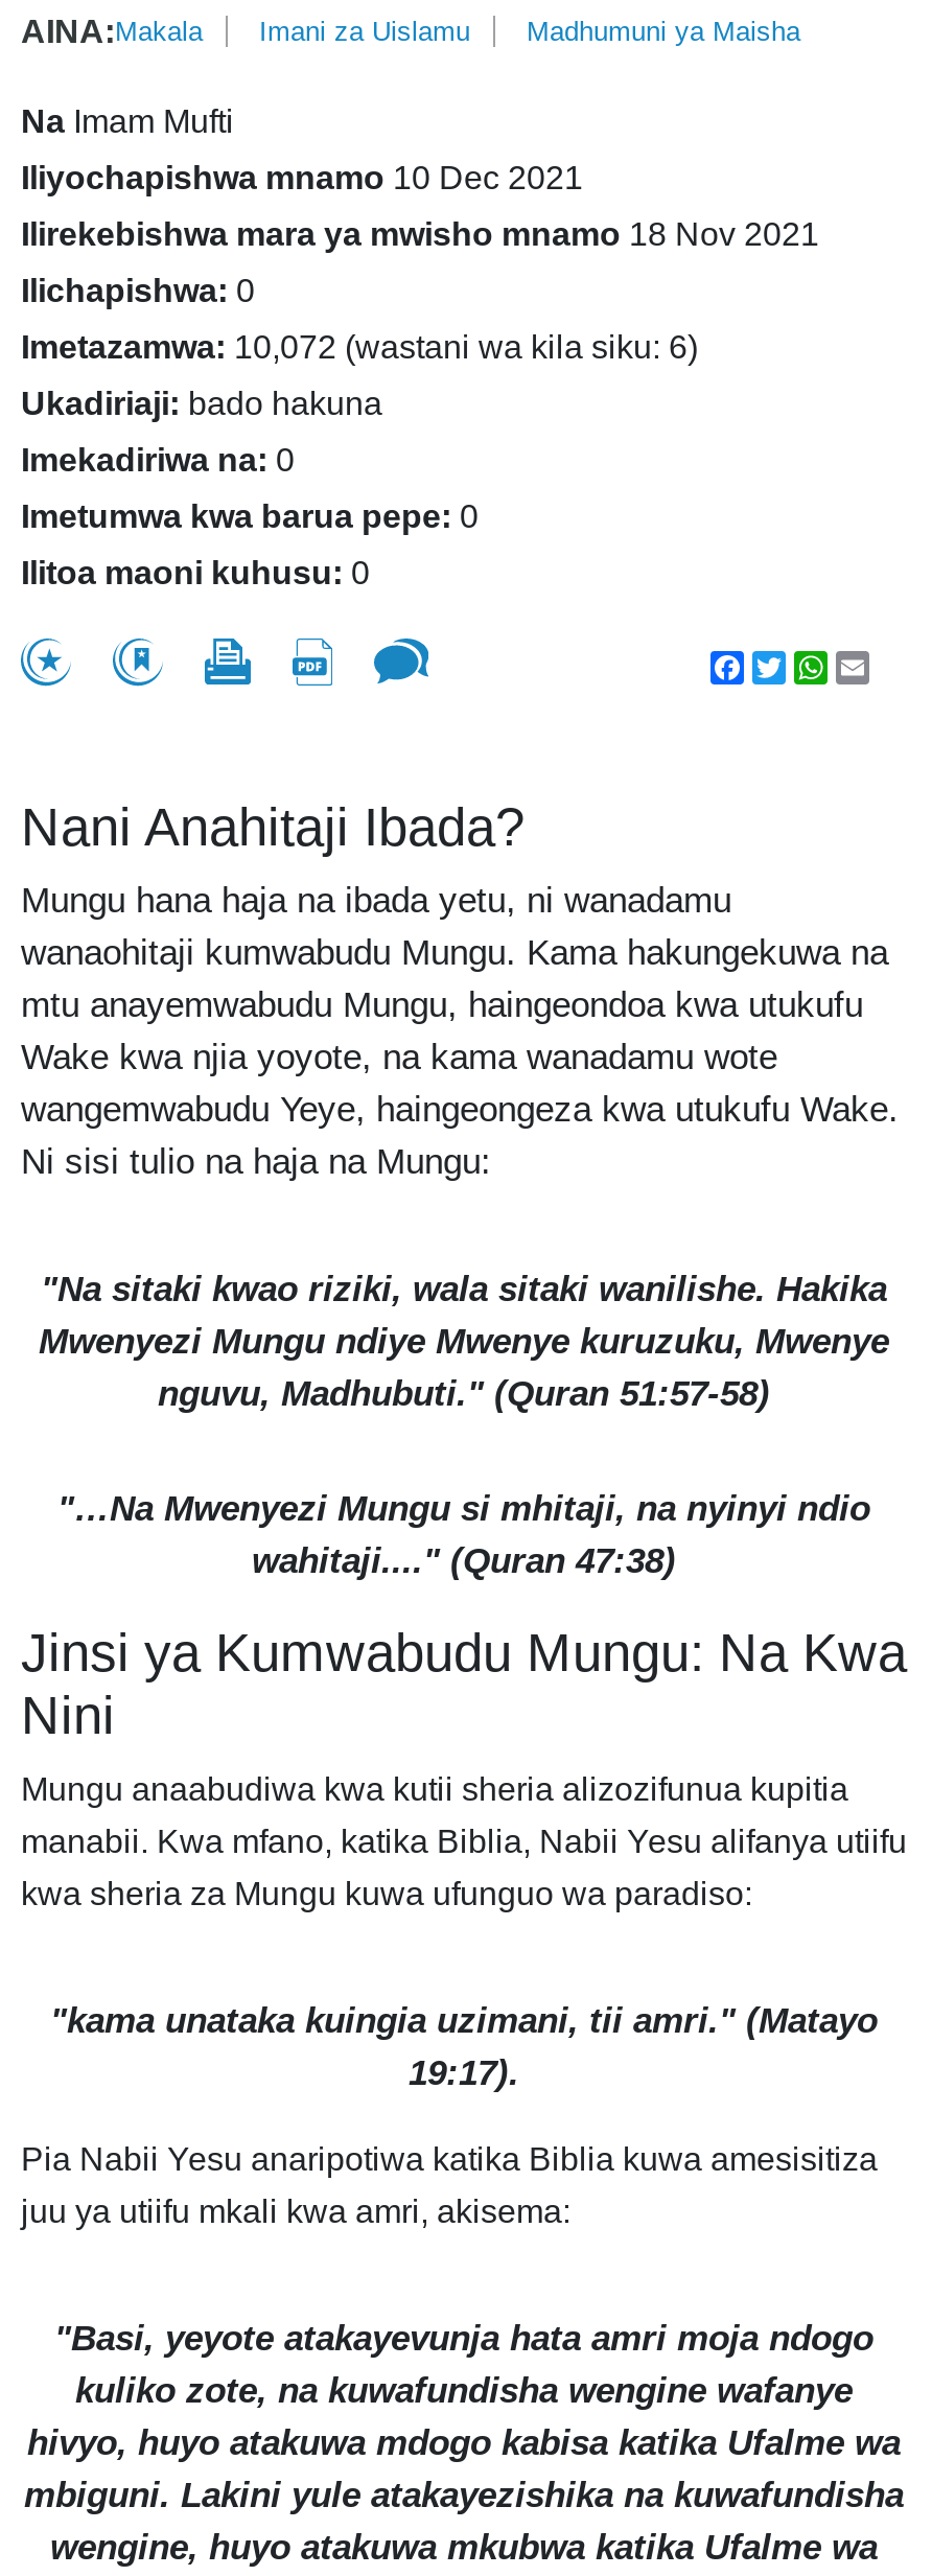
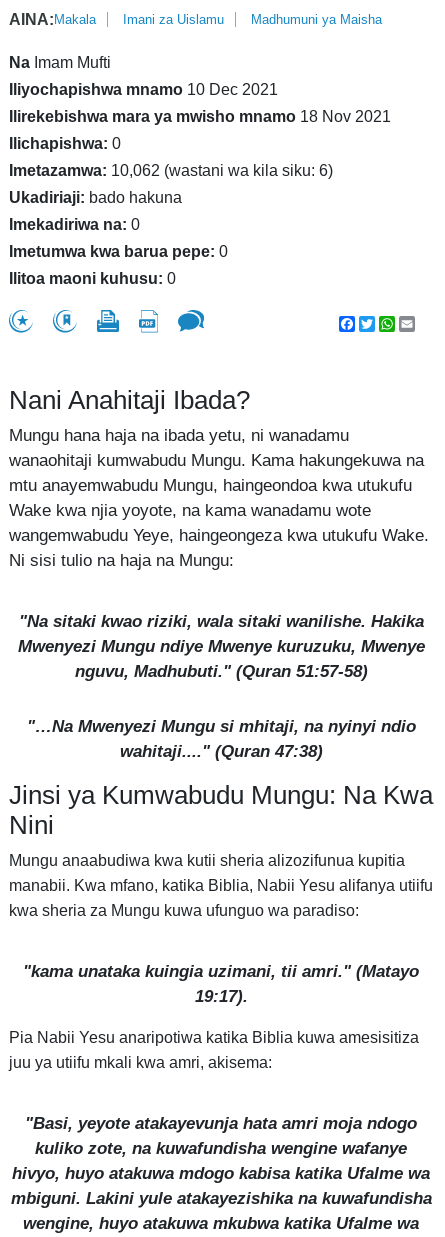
[21,329,698,365] Imetazamwa: 10,072 (wastani wa kila siku: 6) -> [9,162,333,179] Imetazamwa: 10,062 (wastani wa kila siku: 6)

